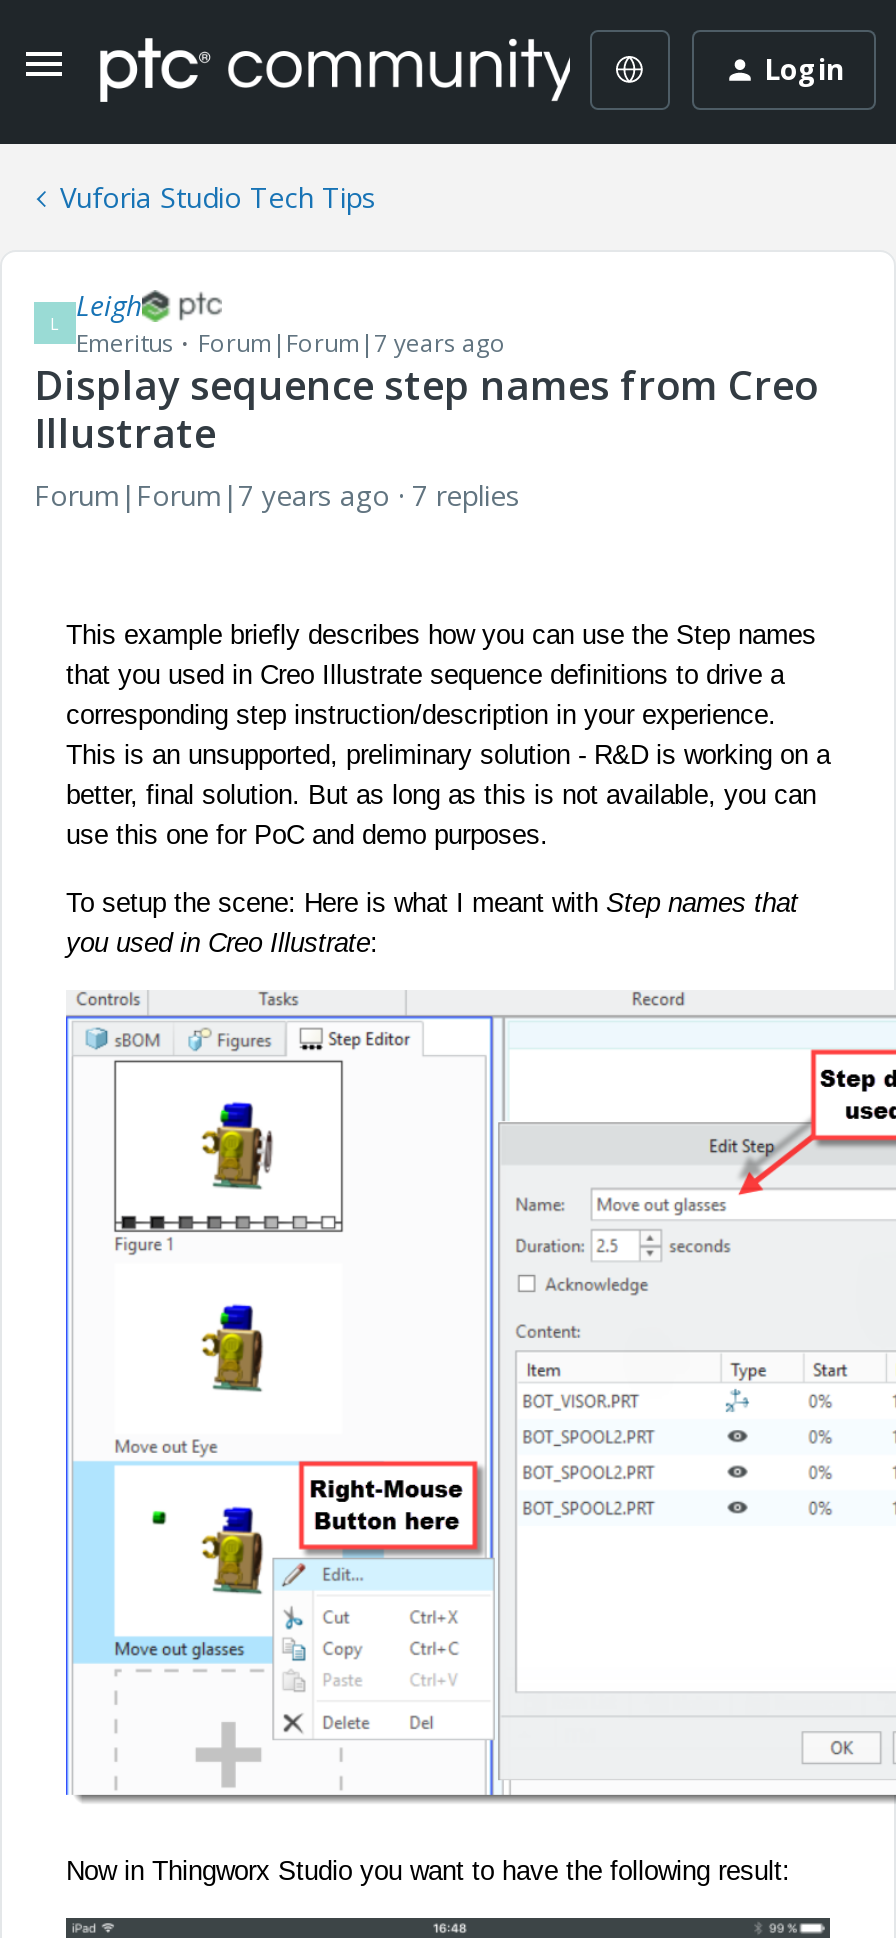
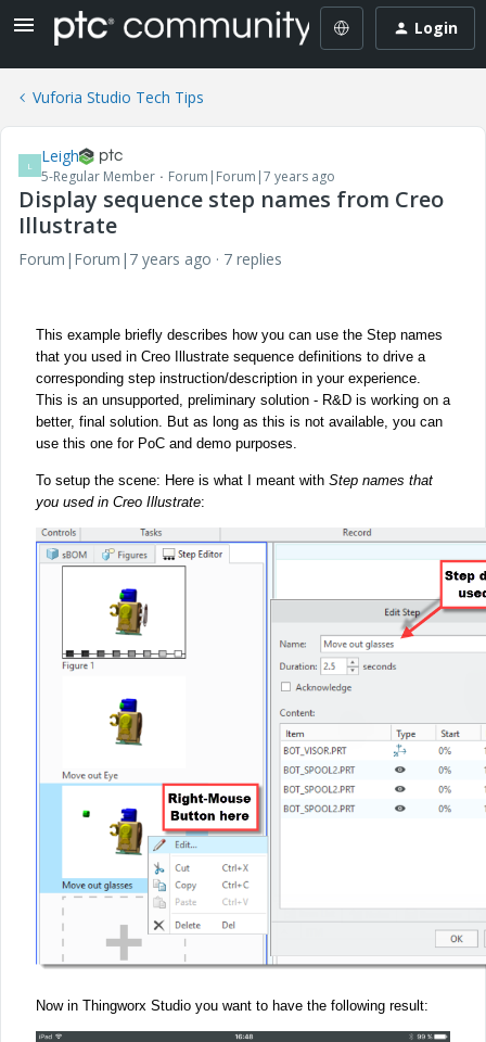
[76,326,174,360] Emeritus -> [41,167,155,186] 5-Regular Member

